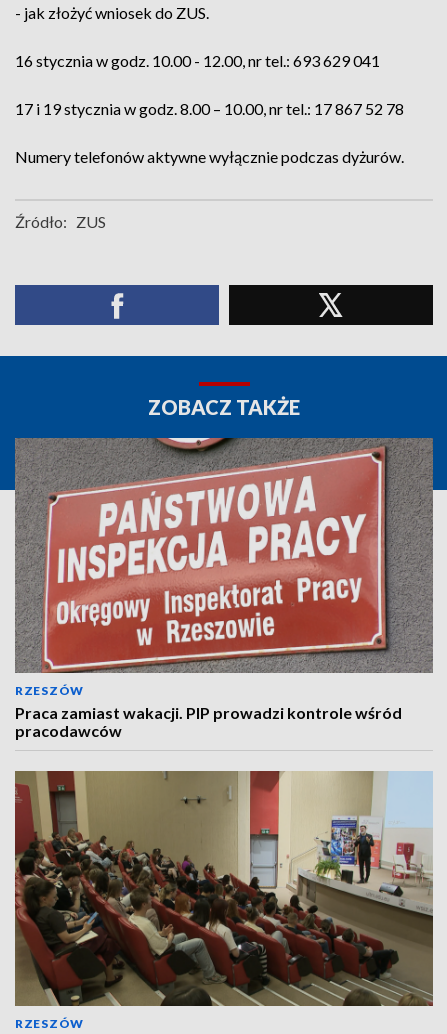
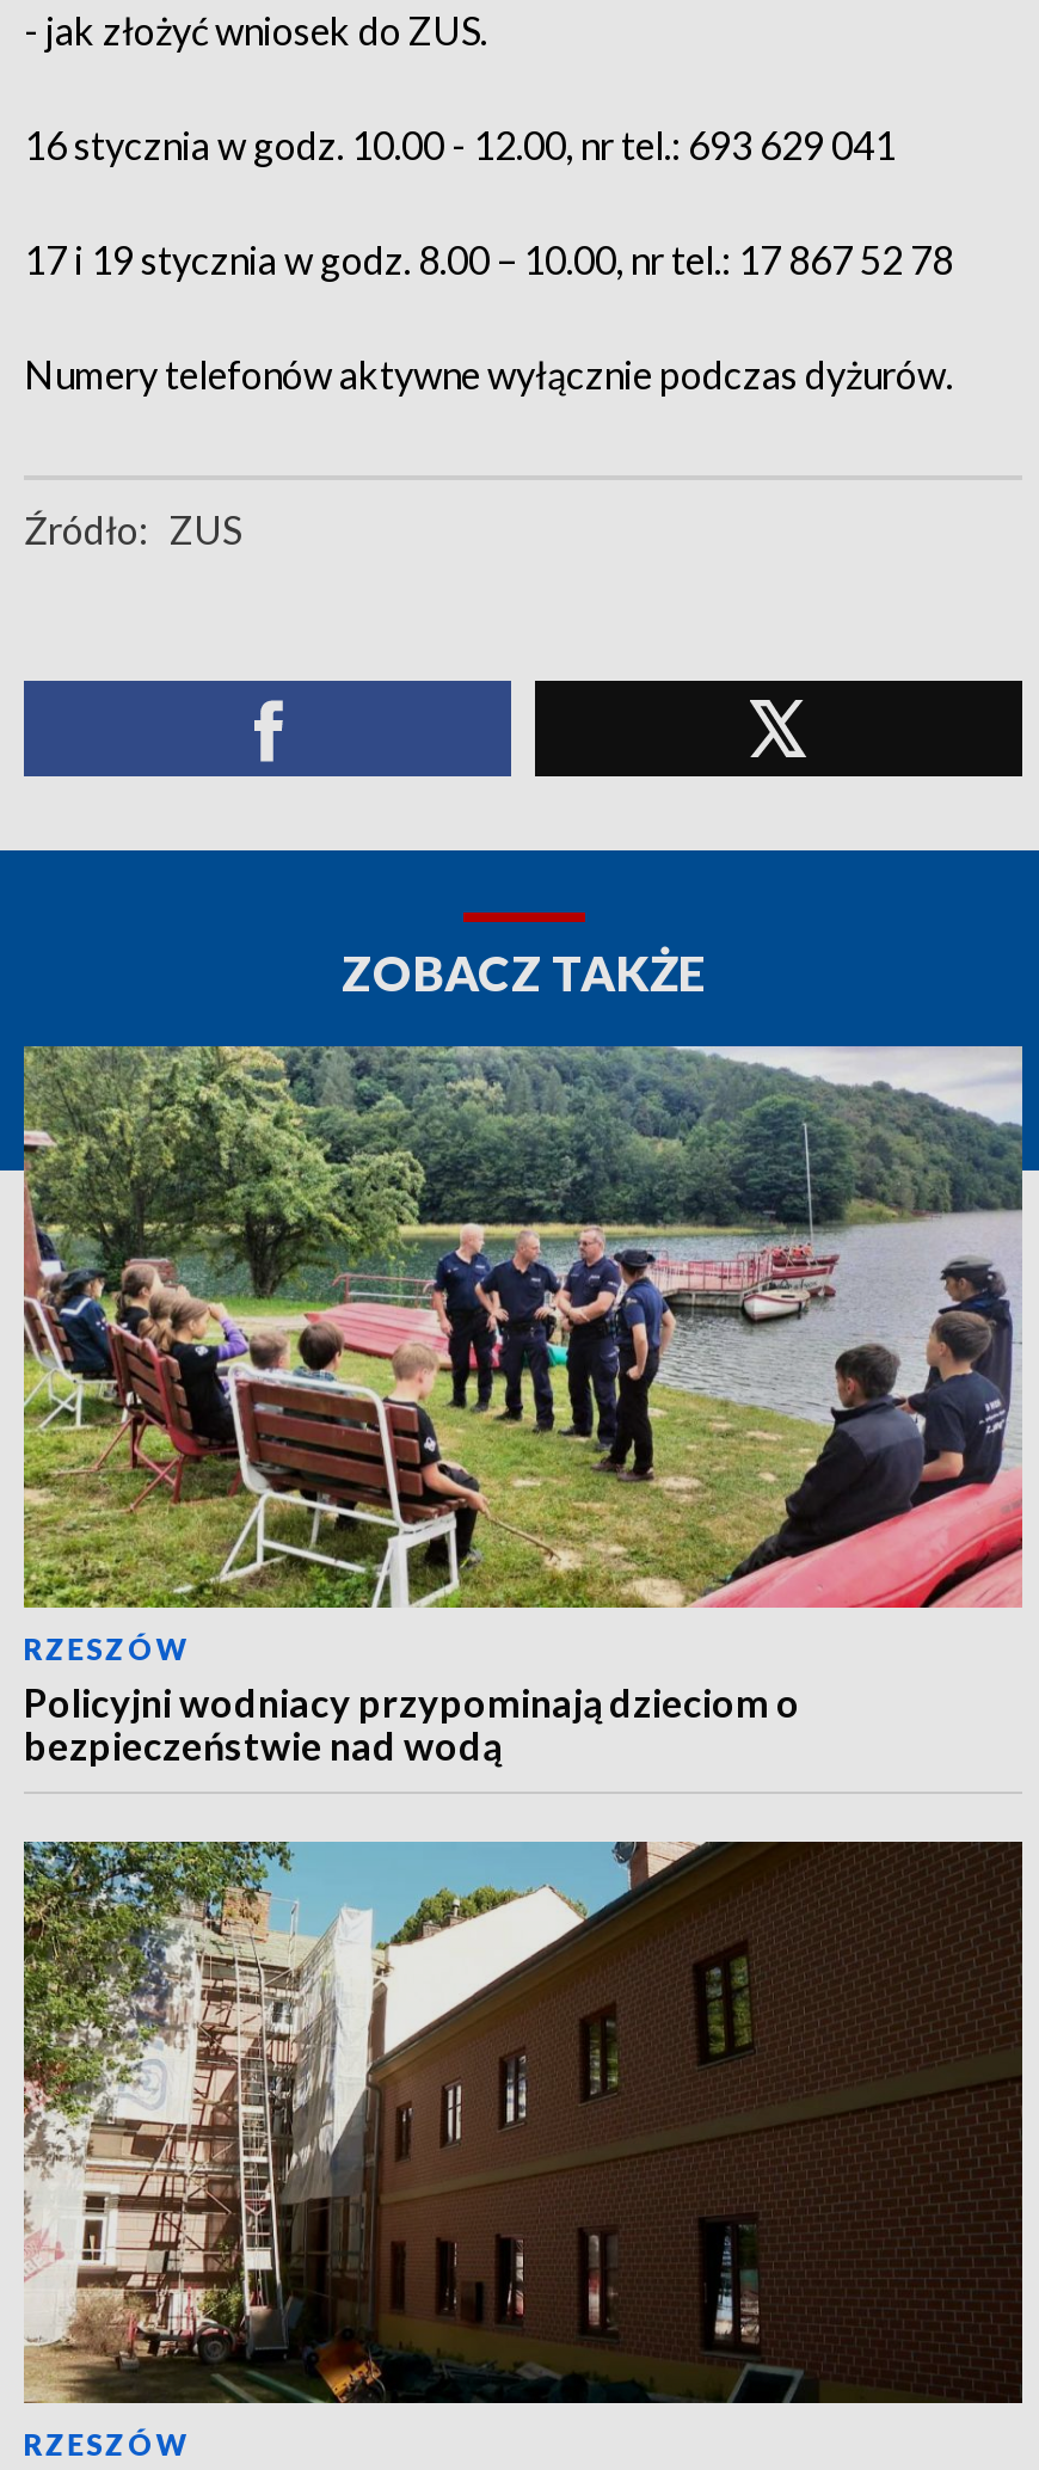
[15,437,434,740] [image] | Praca zamiast wakacji. PIP prowadzi kontrole wśród | pracodawców -> [24,1044,1025,1768] [image] | Policyjni wodniacy przypominają dzieciom o | bezpieczeństwie nad wodą
[14,770,434,1007] [image] -> [21,1839,1025,2406] [image]

